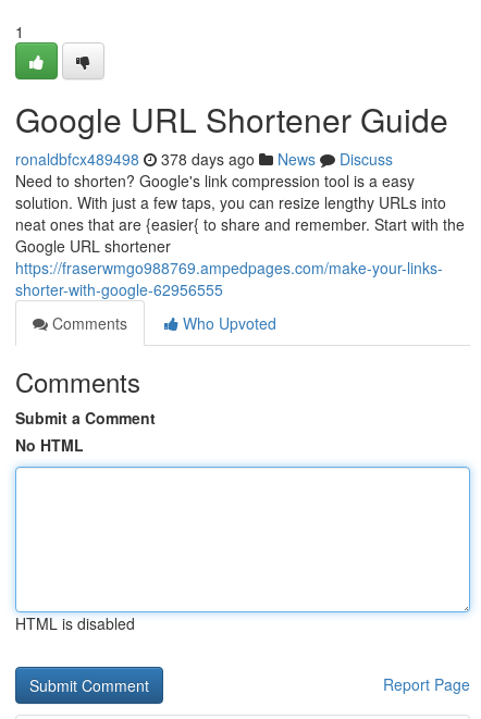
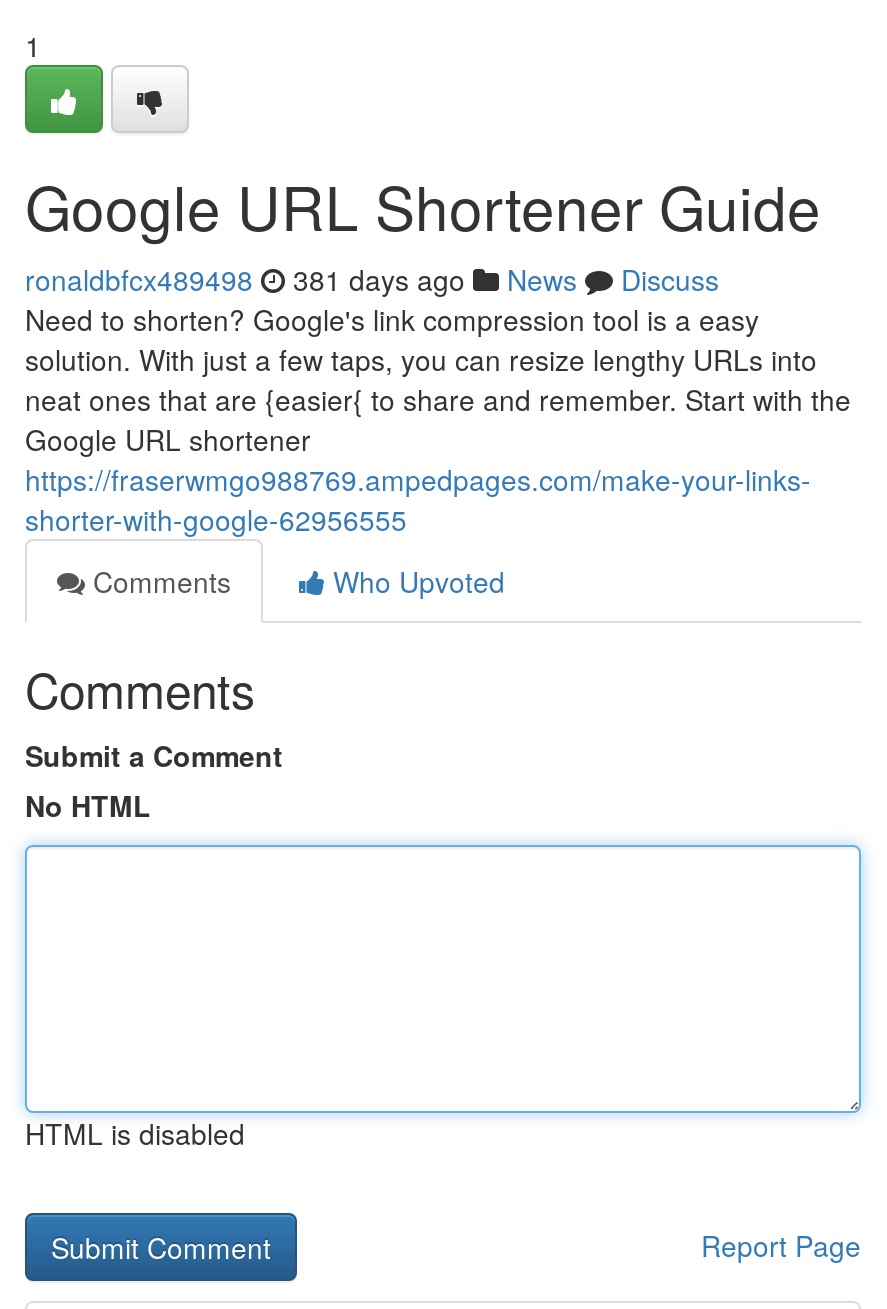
[15,148,393,170] ronaldbfcx489498 378 days ago News Discuss -> [25,259,719,299] ronaldbfcx489498 381 days ago News Discuss

